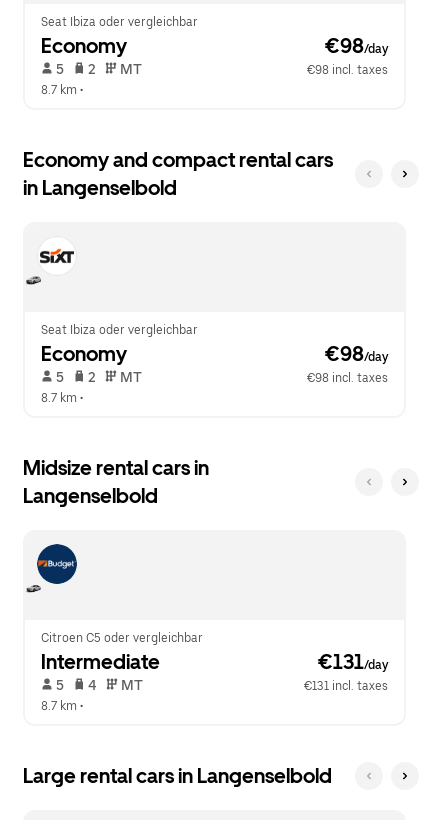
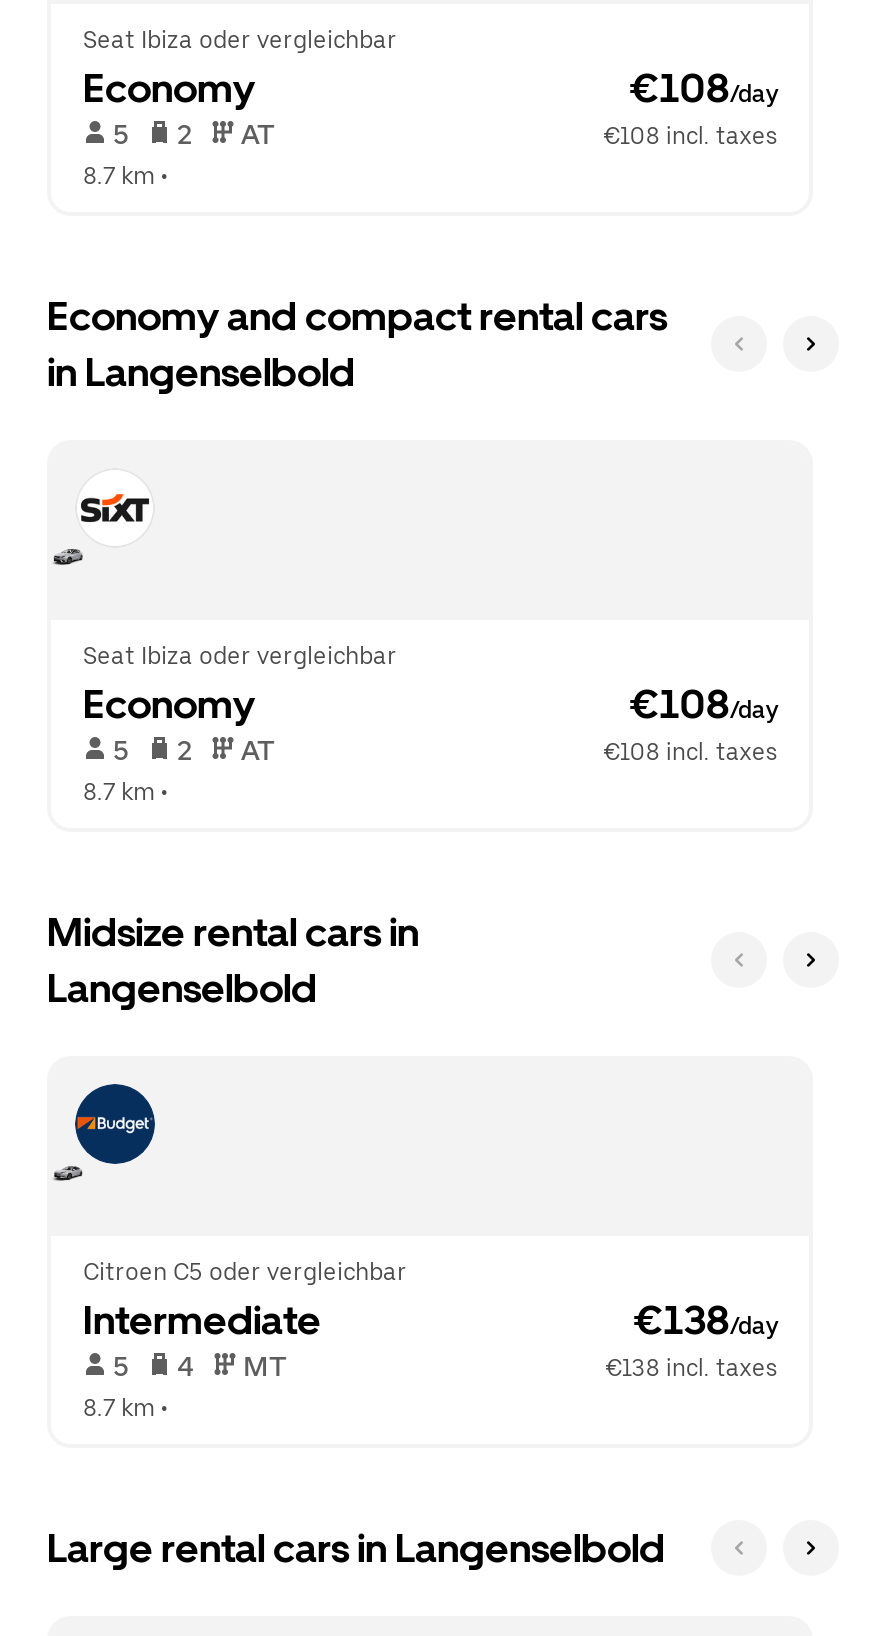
[325,34,388,58] €98/day -> [630,64,778,112] €108/day
[117,61,388,77] MT | €98 incl. taxes -> [235,118,778,150] AT | €108 incl. taxes
[325,342,388,366] €98/day -> [630,680,778,728] €108/day
[117,369,388,385] MT | €98 incl. taxes -> [235,734,778,766] AT | €108 incl. taxes
[318,650,388,674] €131/day -> [634,1296,778,1344] €138/day
[304,679,388,693] €131 incl. taxes -> [606,1354,778,1382] €138 incl. taxes

